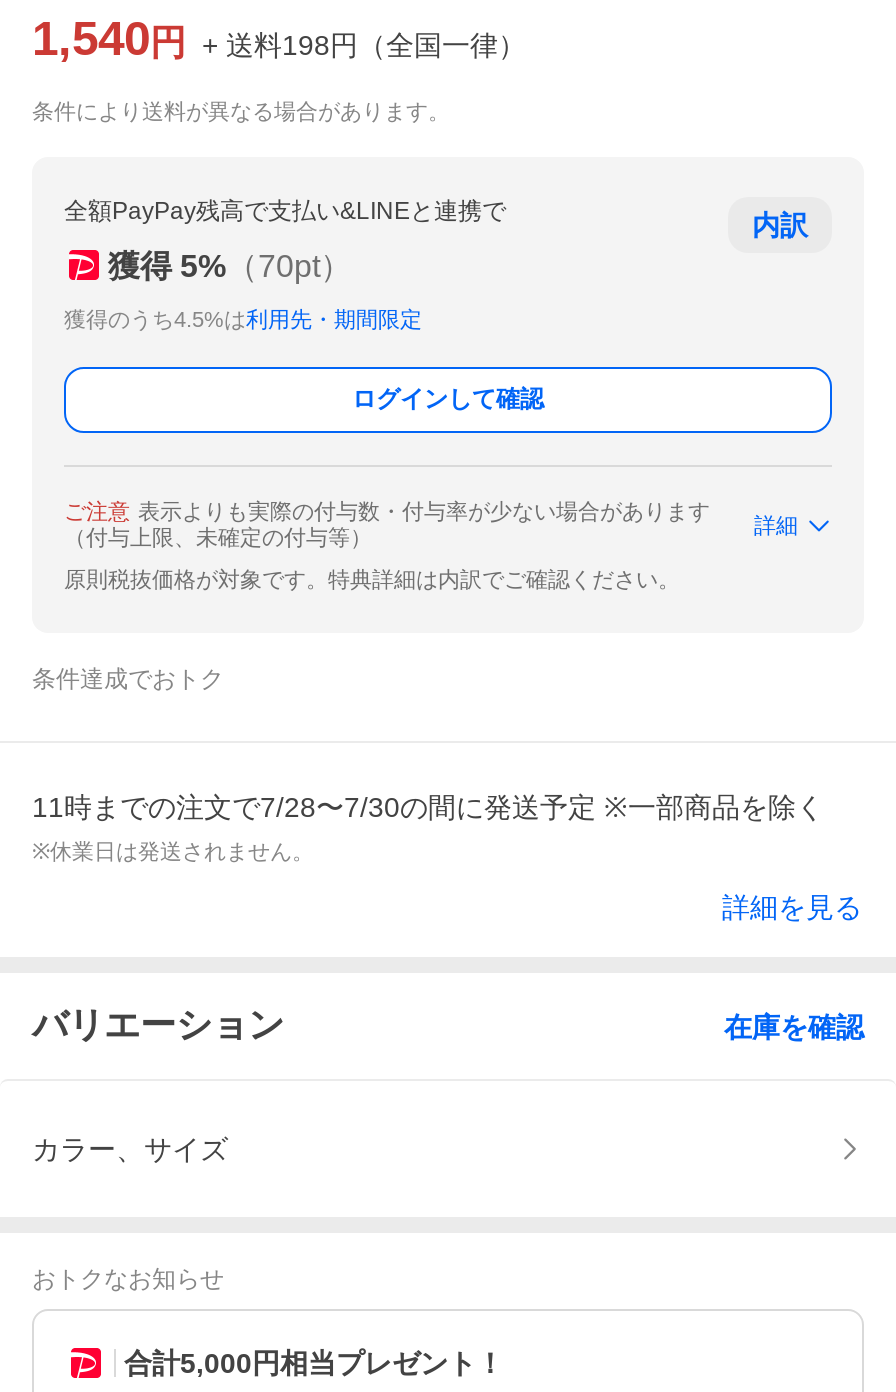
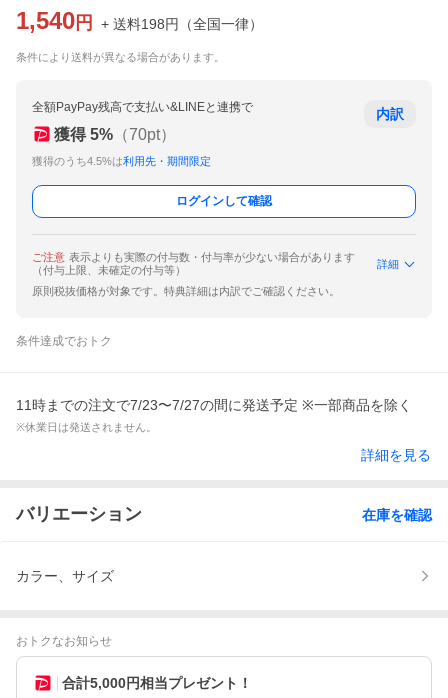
[32,791,824,823] 11時までの注文で7/28〜7/30の間に発送予定 ※一部商品を除く -> [16,397,412,413] 11時までの注文で7/23〜7/27の間に発送予定 ※一部商品を除く

